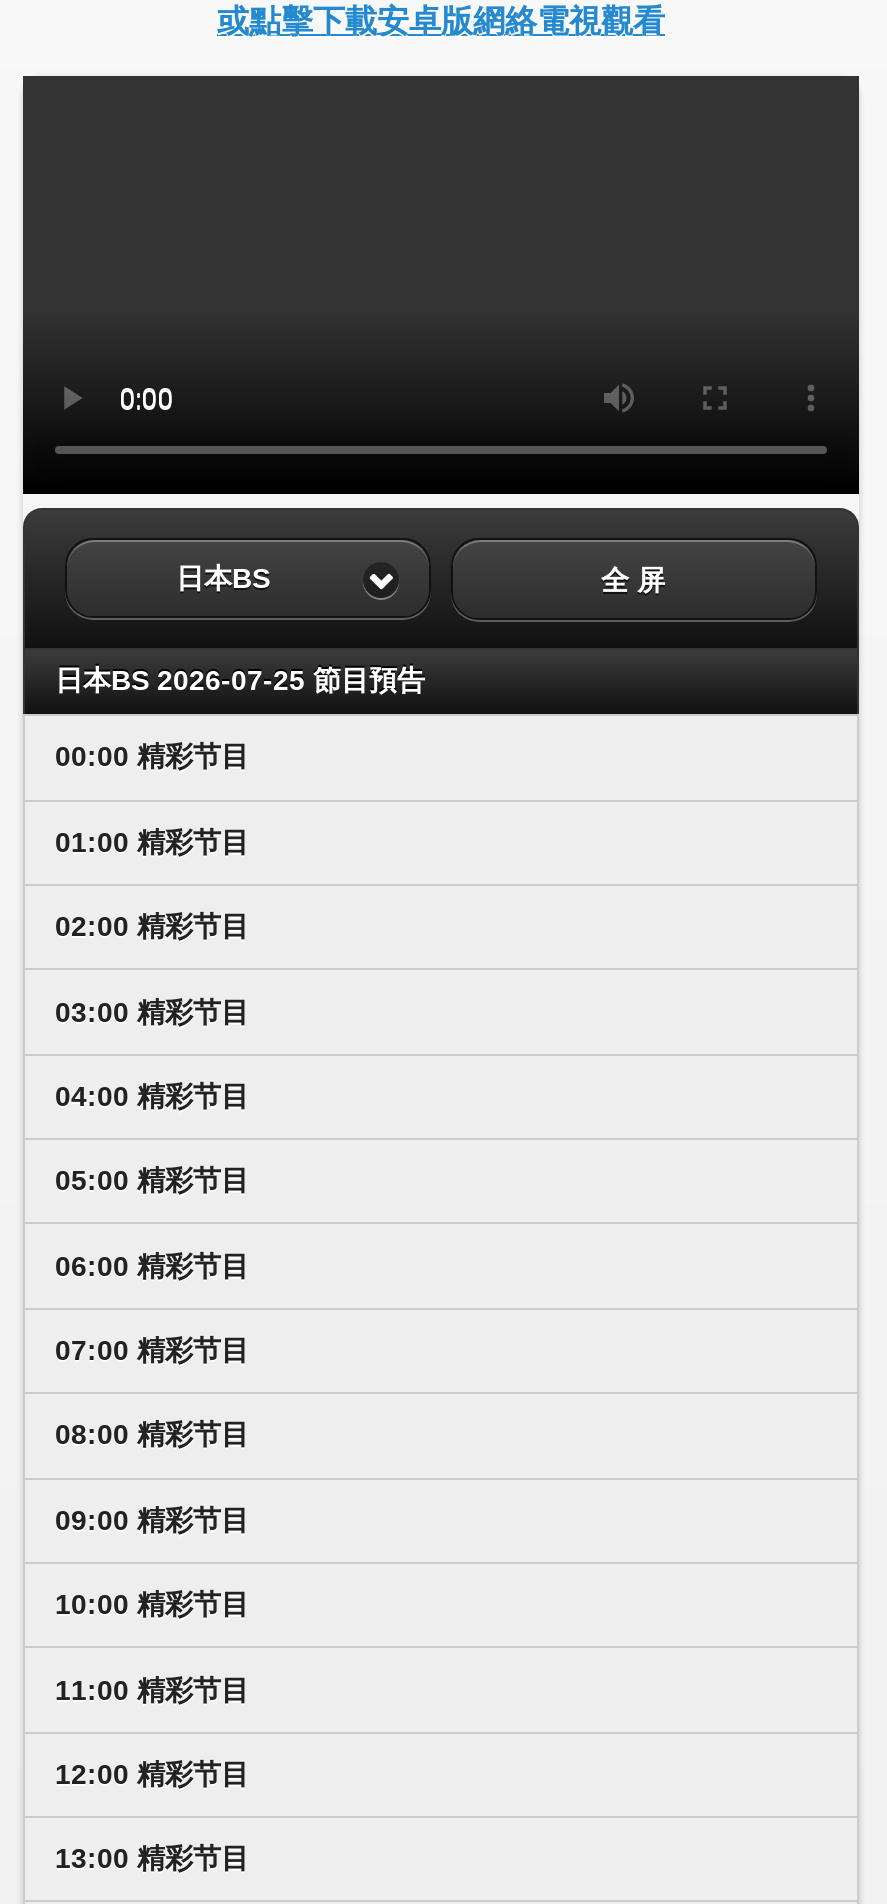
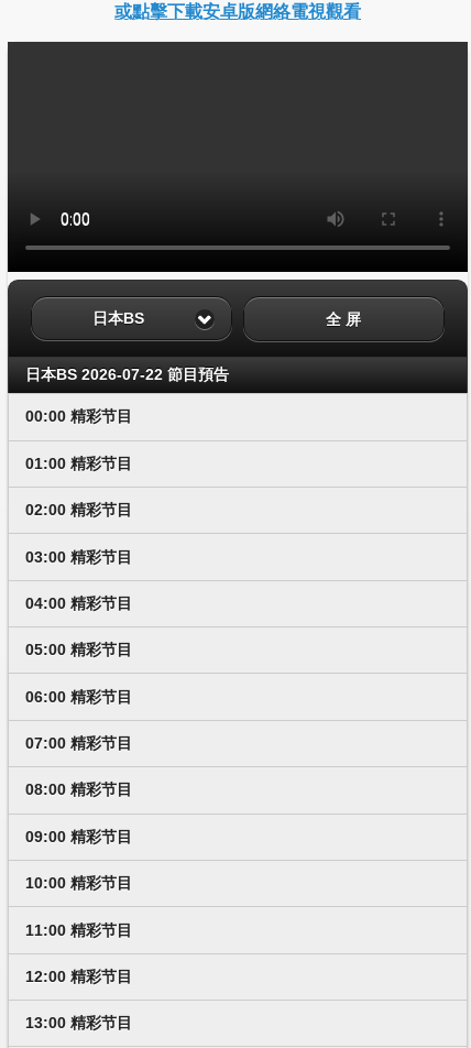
[55,664,425,696] 日本BS 2026-07-25 節目預告 -> [25,366,229,383] 日本BS 2026-07-22 節目預告

